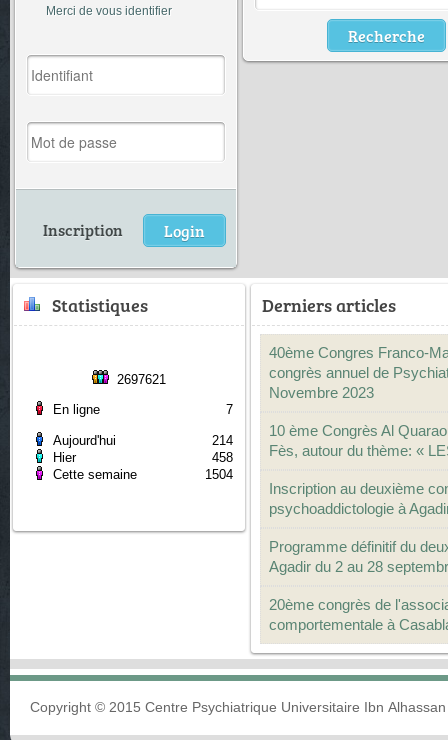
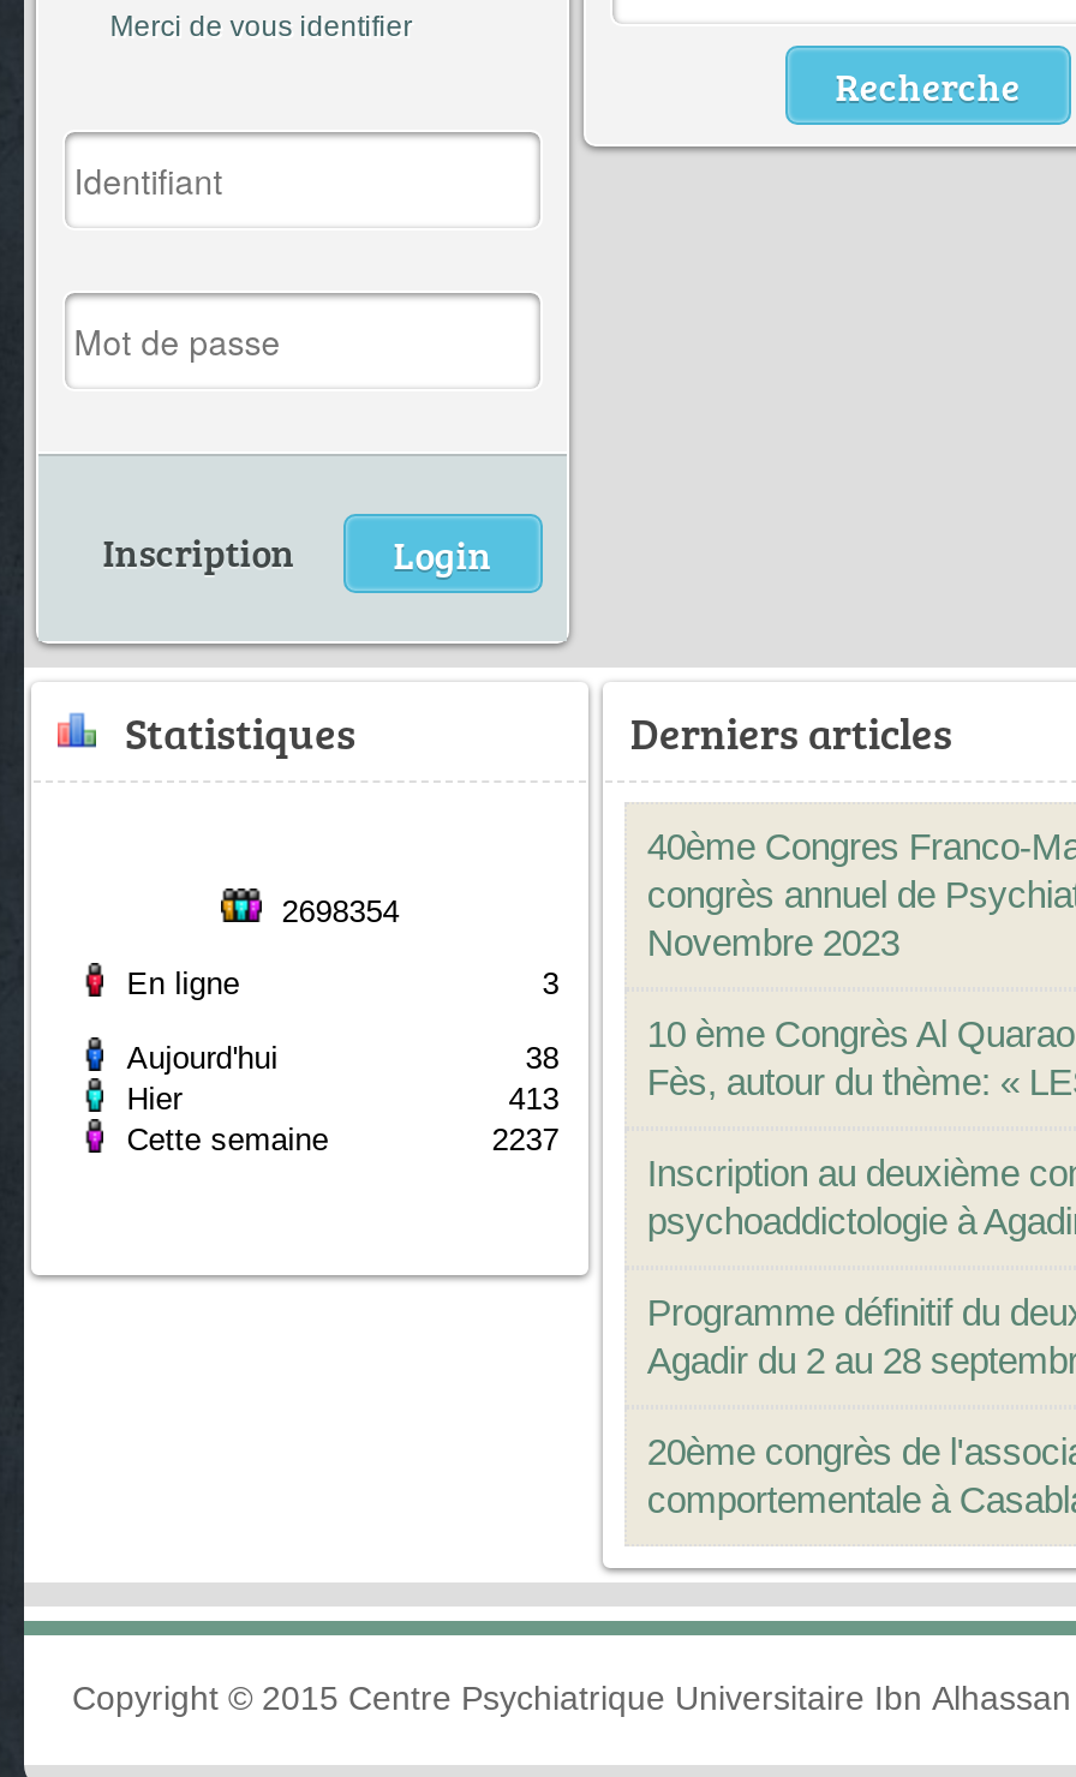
[109,372,166,387] 2697621 -> [262,894,399,930] 2698354
[226,402,233,417] 7 -> [542,966,559,1002] 3
[212,433,233,448] 214 -> [525,1041,559,1077] 38
[212,450,233,465] 458 -> [508,1081,559,1117] 413
[205,467,233,482] 1504 -> [492,1122,559,1158] 2237

